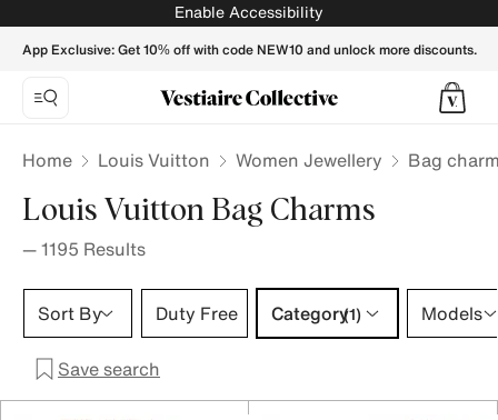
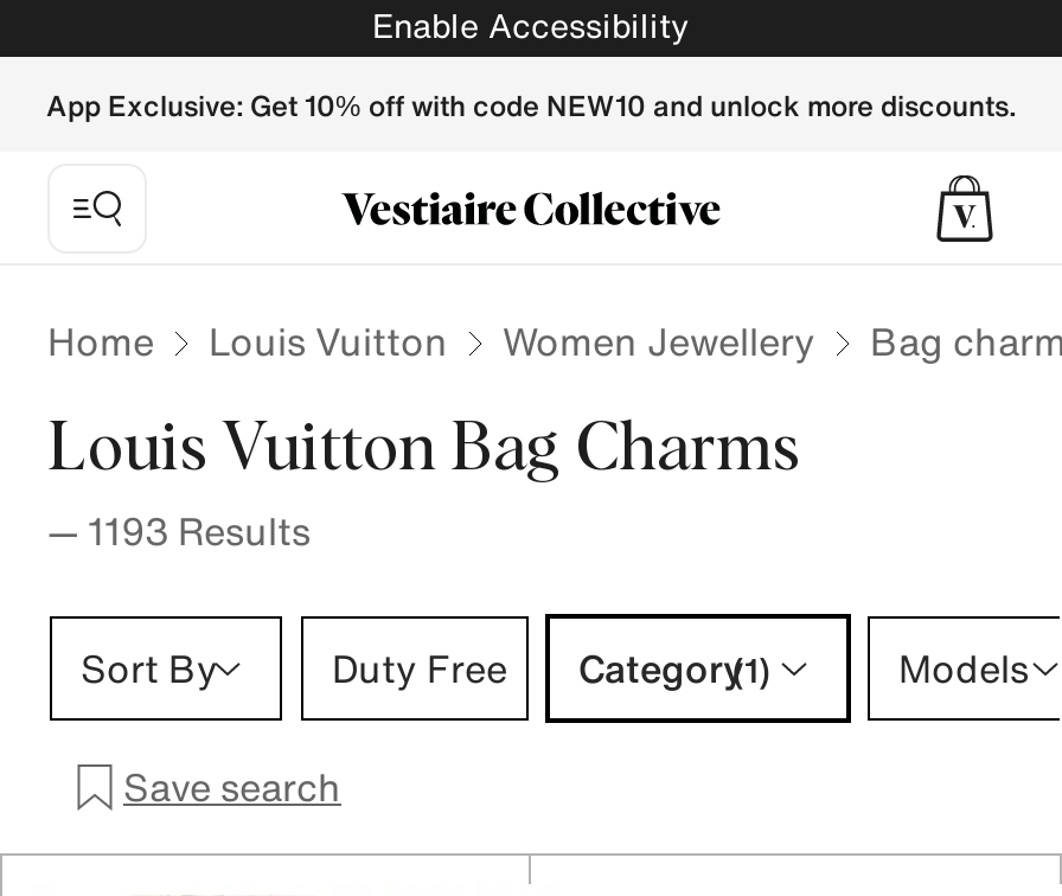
[22,236,146,262] — 1195 Results -> [47,503,311,559] — 1193 Results

